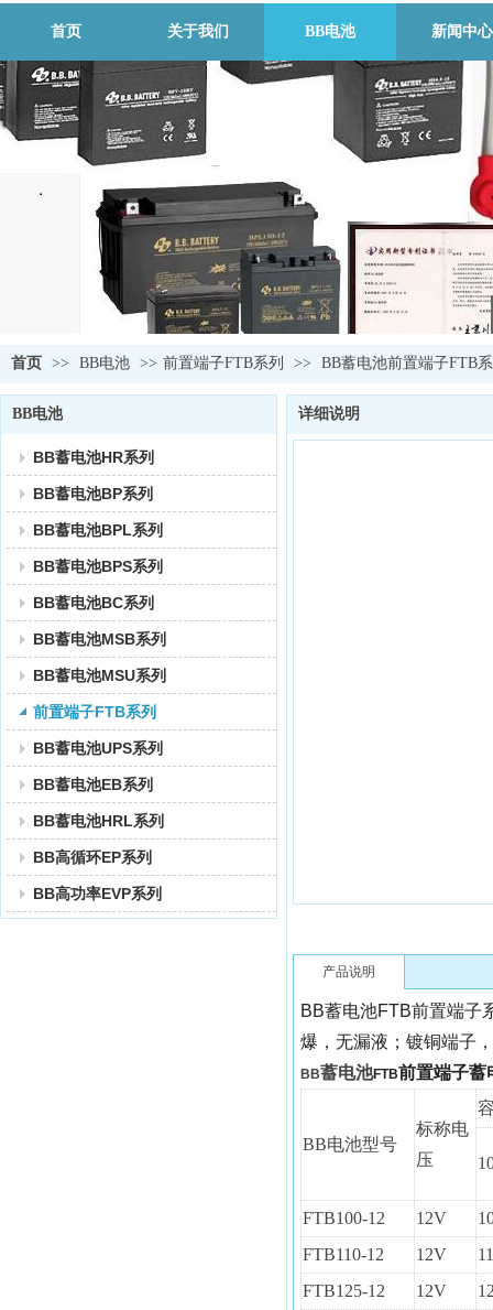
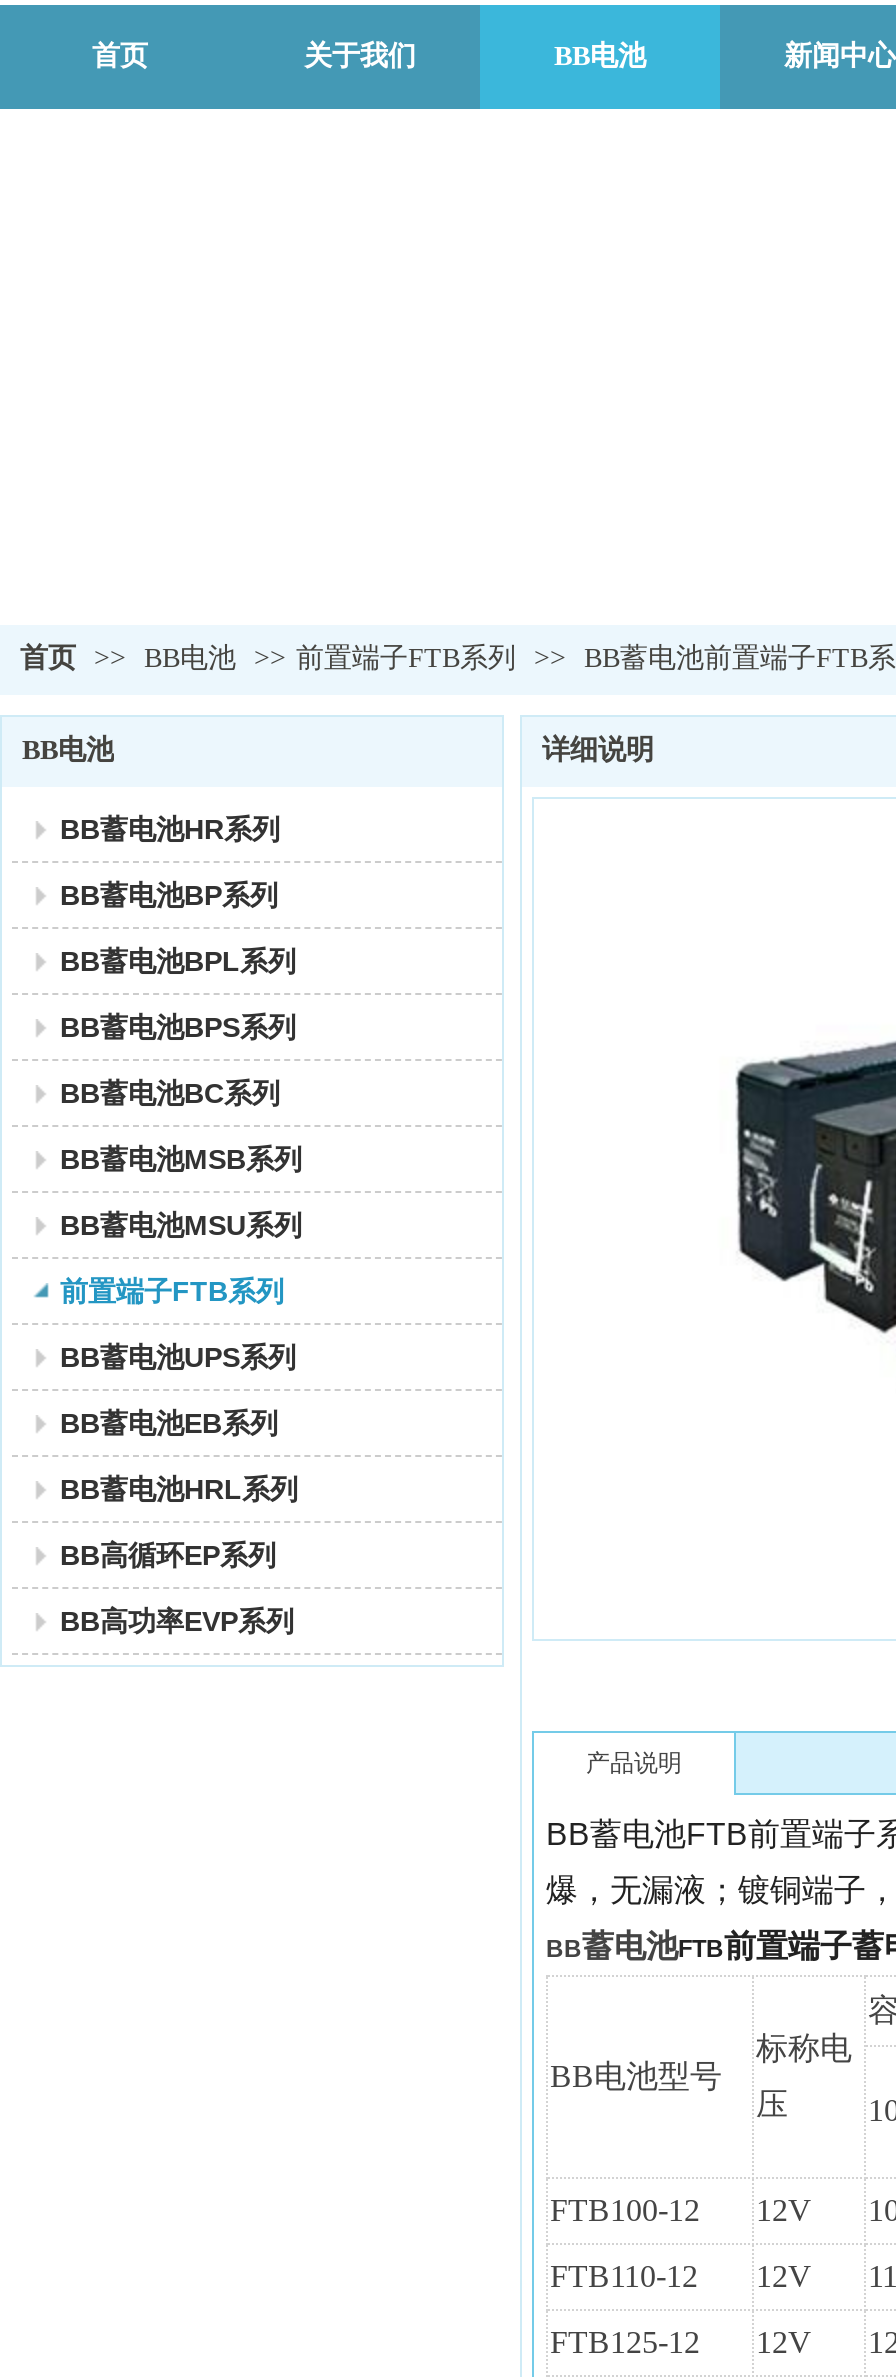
[3,59,490,335] [image] -> none
none -> [734,1039,890,1335] [image]

